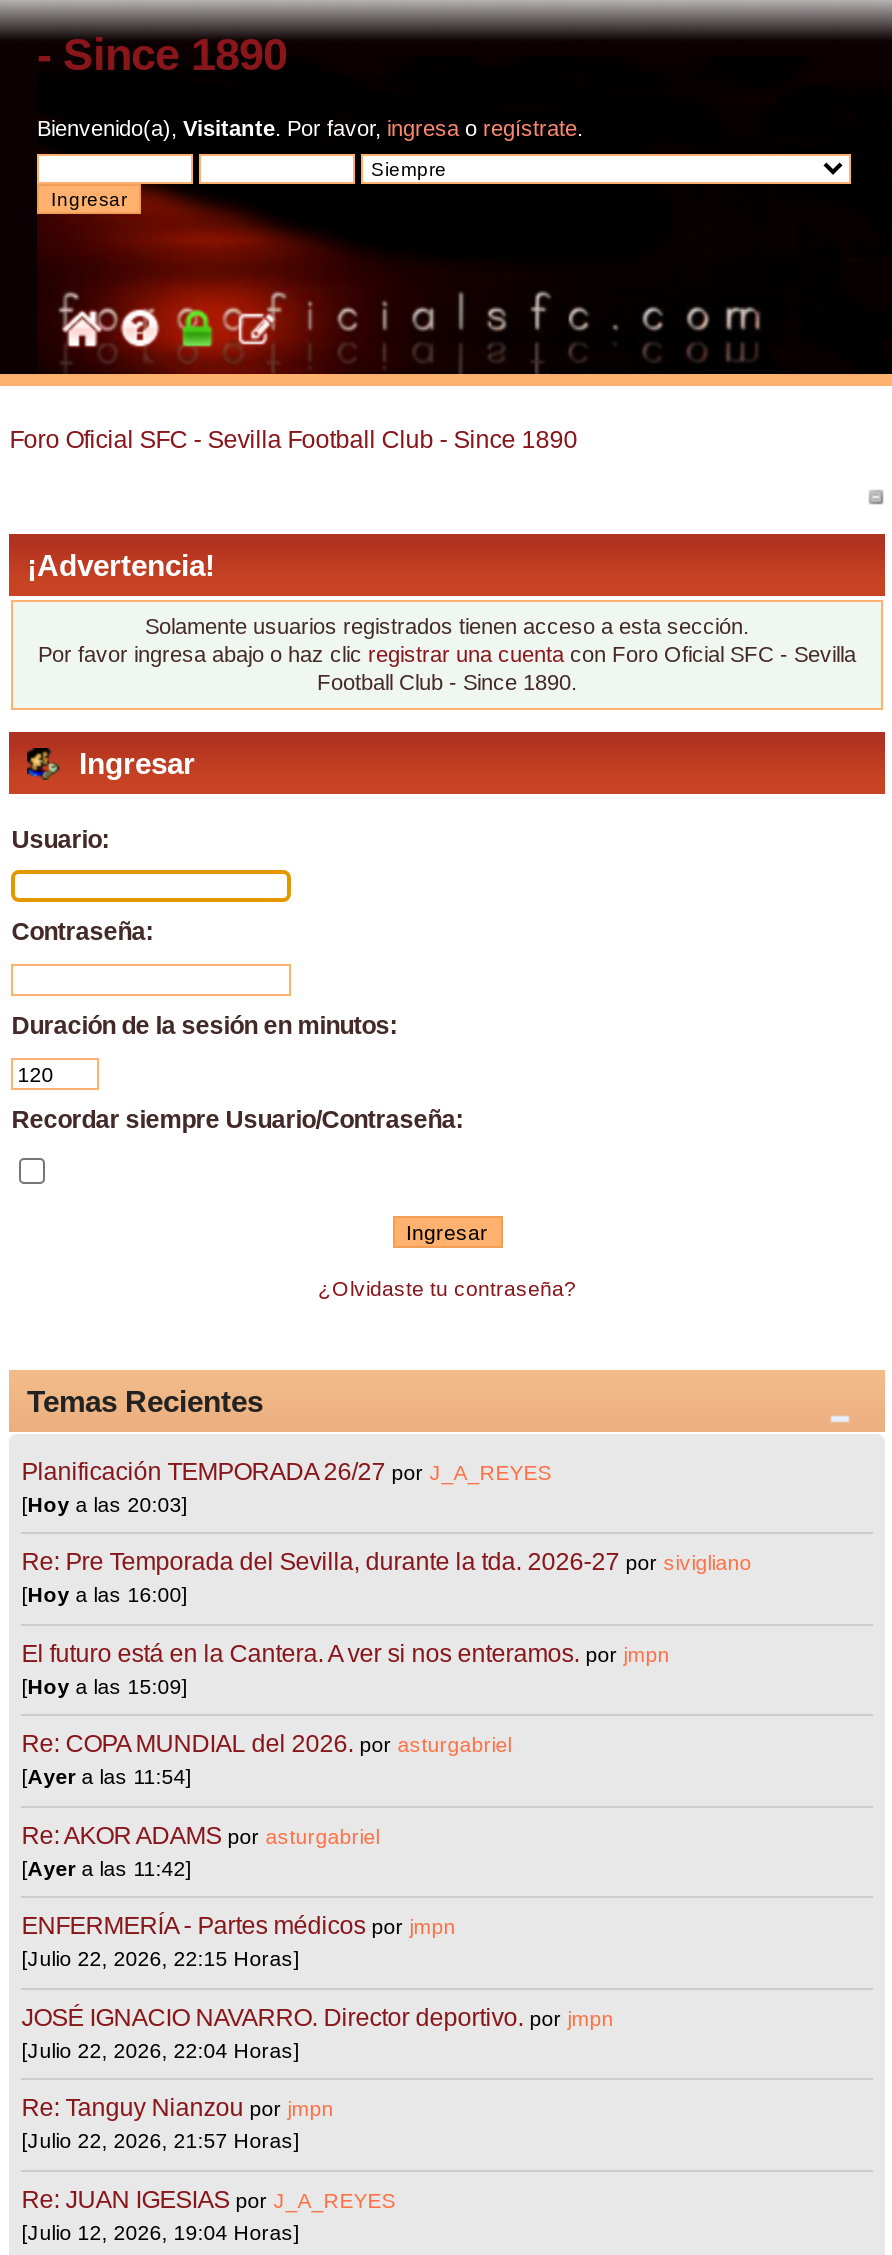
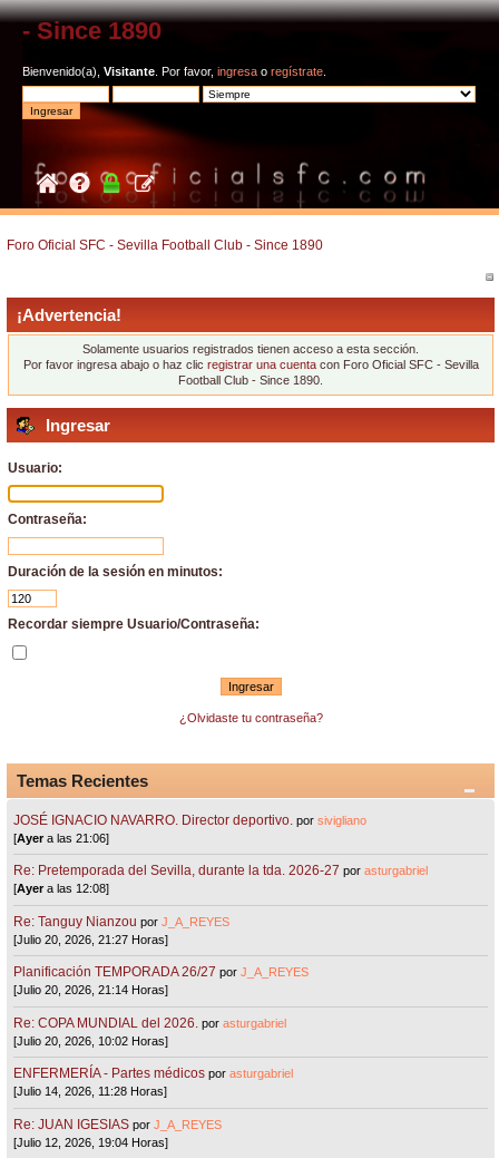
none -> [14,812,428,946] JOSÉ IGNACIO NAVARRO. Director deportivo. por sivigliano | [Ayer a las 21:06] | Re: Pretemporada del Sevilla, durante la tda. 2026-27 por asturgabriel | [Ayer a las 12:08] | Re: Tanguy Nianzou por J_A_REYES | [Julio 20, 2026, 21:27 Horas]
moved [21,1458,551,1486] -> [14,965,309,980]: Planificación TEMPORADA 26/27 por J_A_REYES
[21,1492,751,1698] [Hoy a las 20:03] | Re: Pre Temporada del Sevilla, durante la tda. 2026-27 por sivigliano | [Hoy a las 16:00] | El futuro está en la Cantera. A ver si nos enteramos. por jmpn | [Hoy a las 15:09] -> [14,983,168,997] [Julio 20, 2026, 21:14 Horas]
moved [21,1731,511,1759] -> [14,1015,286,1031]: Re: COPA MUNDIAL del 2026. por asturgabriel
[21,1765,613,2153] [Ayer a las 11:54] | Re: AKOR ADAMS por asturgabriel | [Ayer a las 11:42] | ENFERMERÍA - Partes médicos por jmpn | [Julio 22, 2026, 22:15 Horas] | JOSÉ IGNACIO NAVARRO. Director deportivo. por jmpn | [Julio 22, 2026, 22:04 Horas] | Re: Tanguy Nianzou por jmpn | [Julio 22, 2026, 21:57 Horas] -> [14,1034,293,1098] [Julio 20, 2026, 10:02 Horas] | ENFERMERÍA - Partes médicos por asturgabriel | [Julio 14, 2026, 11:28 Horas]

